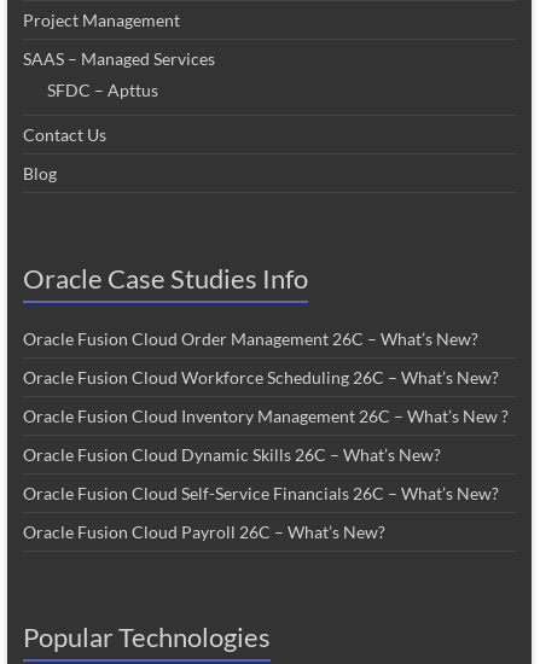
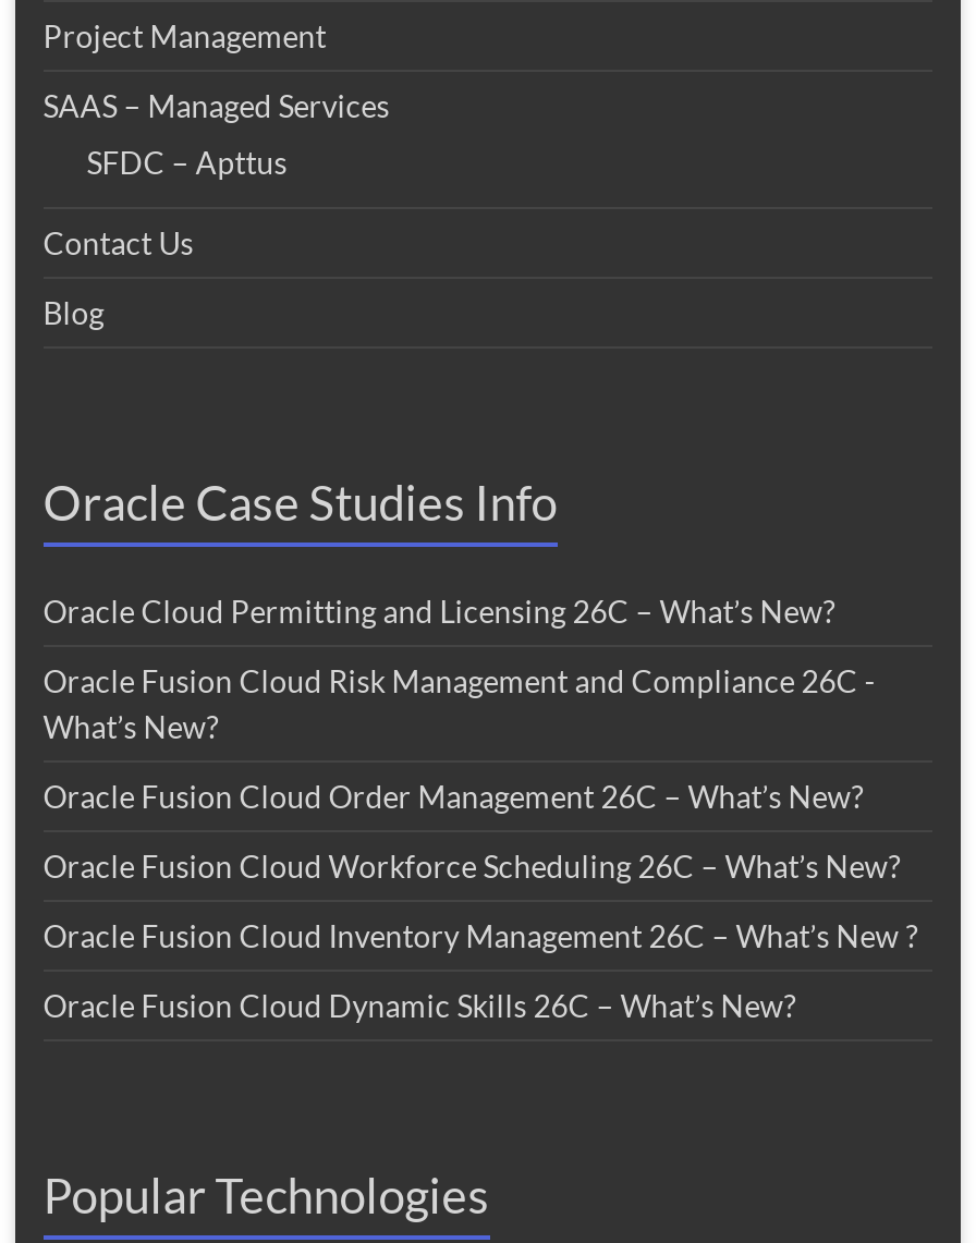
none -> [43,593,875,745] Oracle Cloud Permitting and Licensing 26C – What’s New? | Oracle Fusion Cloud Risk Management and Compliance 26C - | What’s New?
moved [23,328,508,465] -> [43,778,919,1024]: Oracle Fusion Cloud Order Management 26C – What’s New? | Oracle Fusion Cloud Workforce Scheduling 26C – What’s New? | Oracle Fusion Cloud Inventory Management 26C – What’s New ? | Oracle Fusion Cloud Dynamic Skills 26C – What’s New?
[23,483,499,542] Oracle Fusion Cloud Self-Service Financials 26C – What’s New? | Oracle Fusion Cloud Payroll 26C – What’s New? -> none

